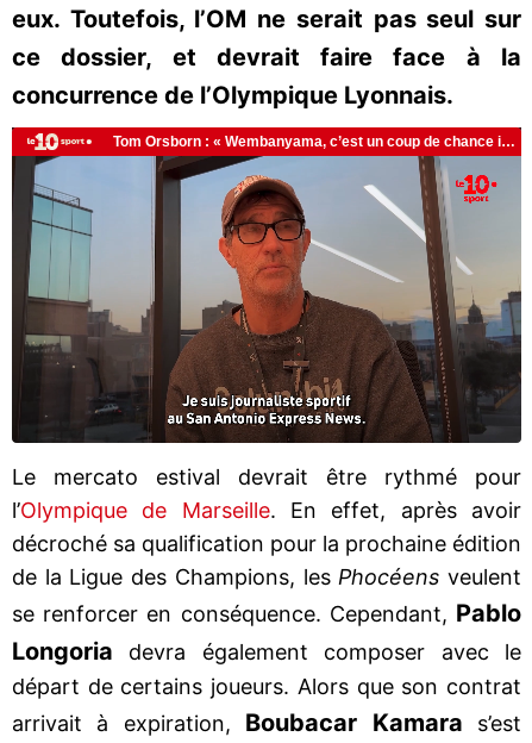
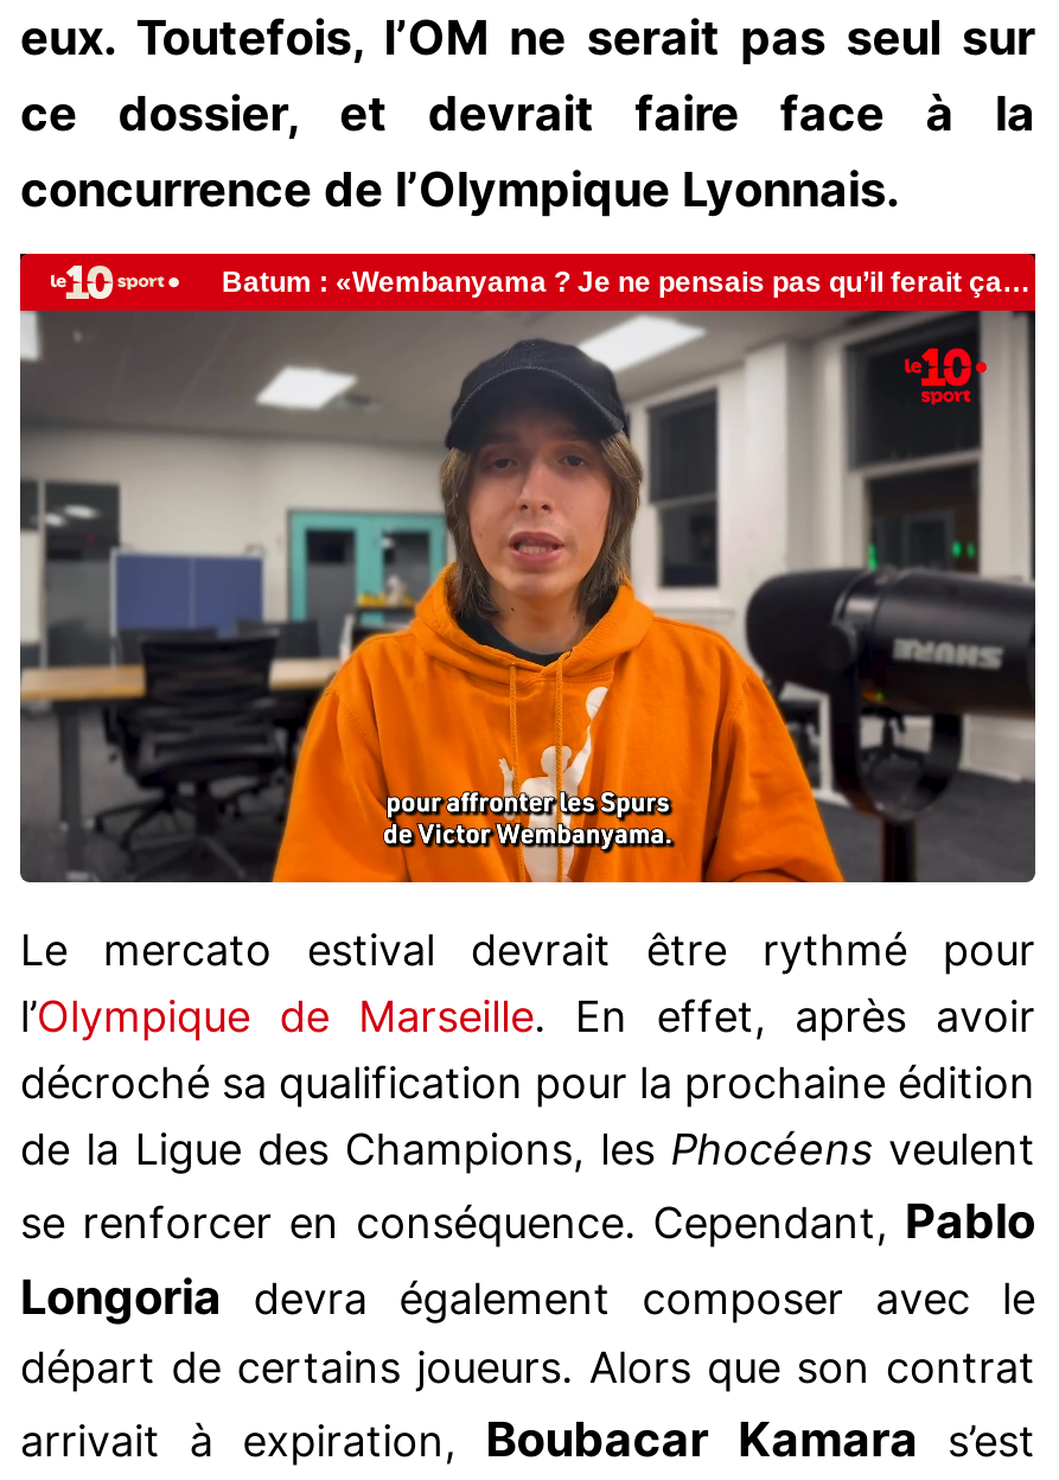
[11,135,521,444] [image] -> [18,270,1035,885] [image]

